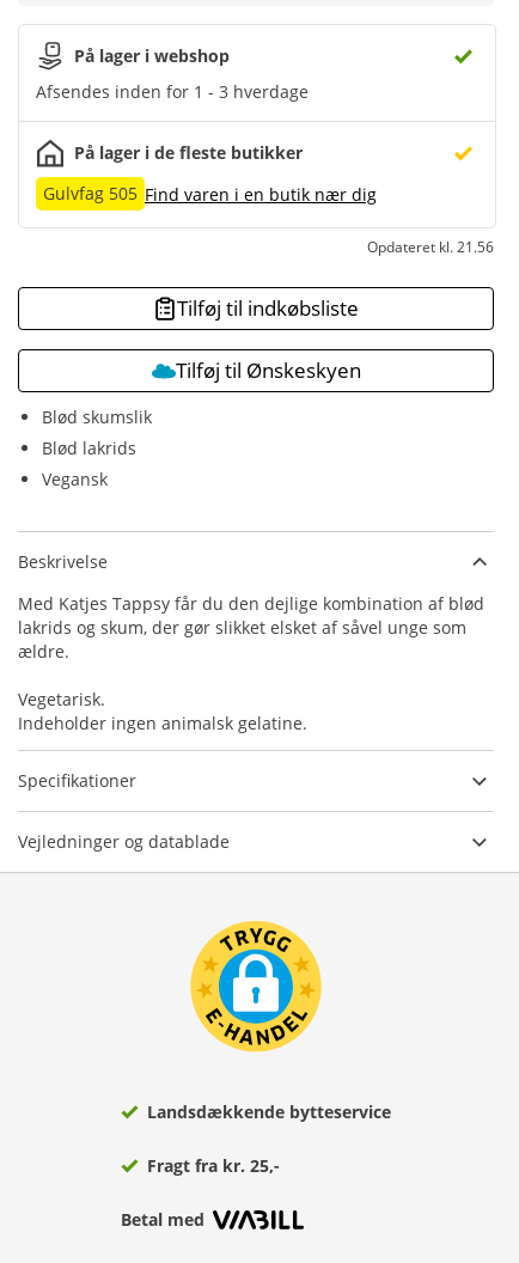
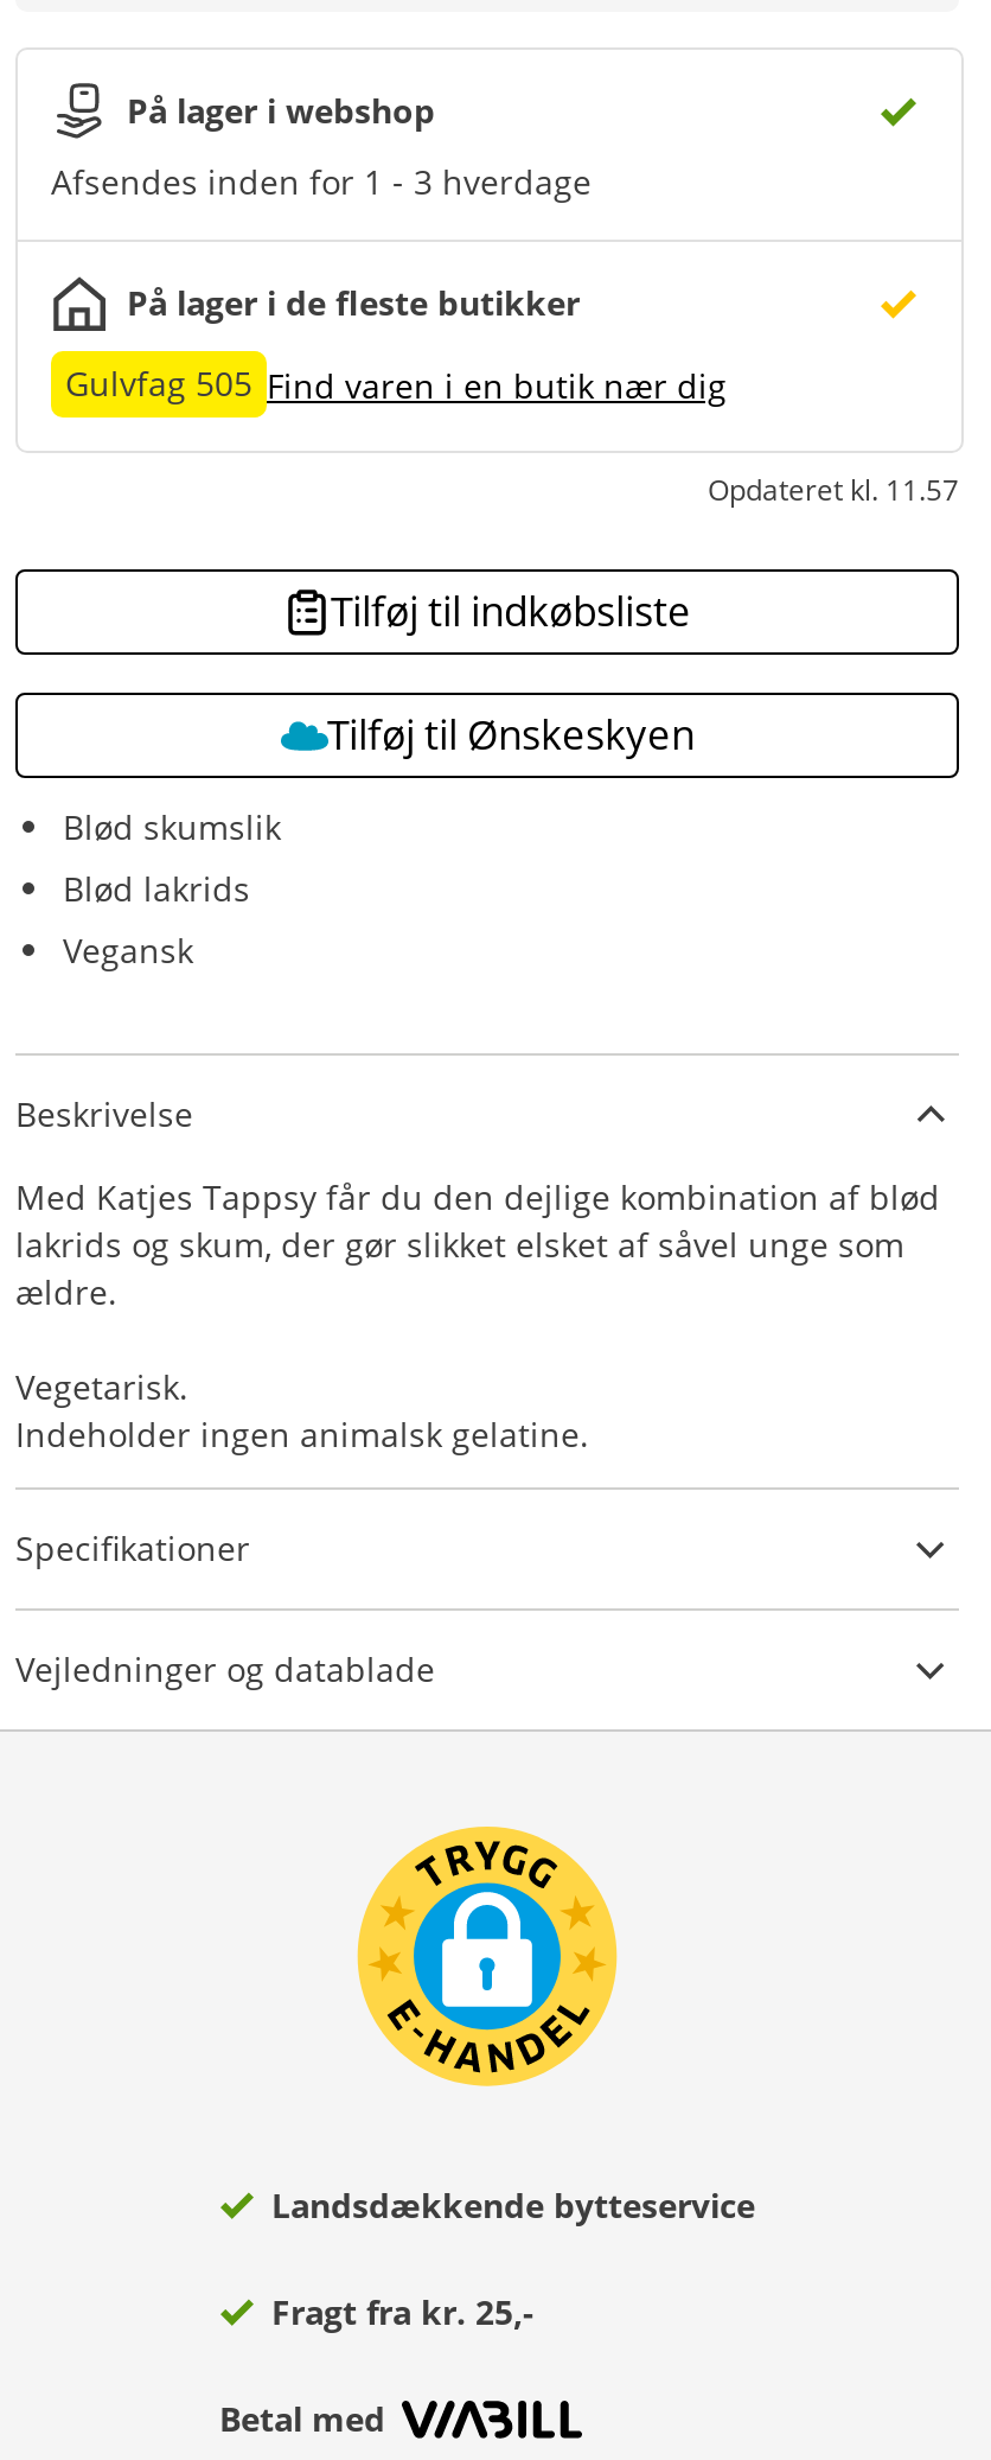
[367,237,494,257] Opdateret kl. 21.56 -> [708,470,959,510] Opdateret kl. 11.57

